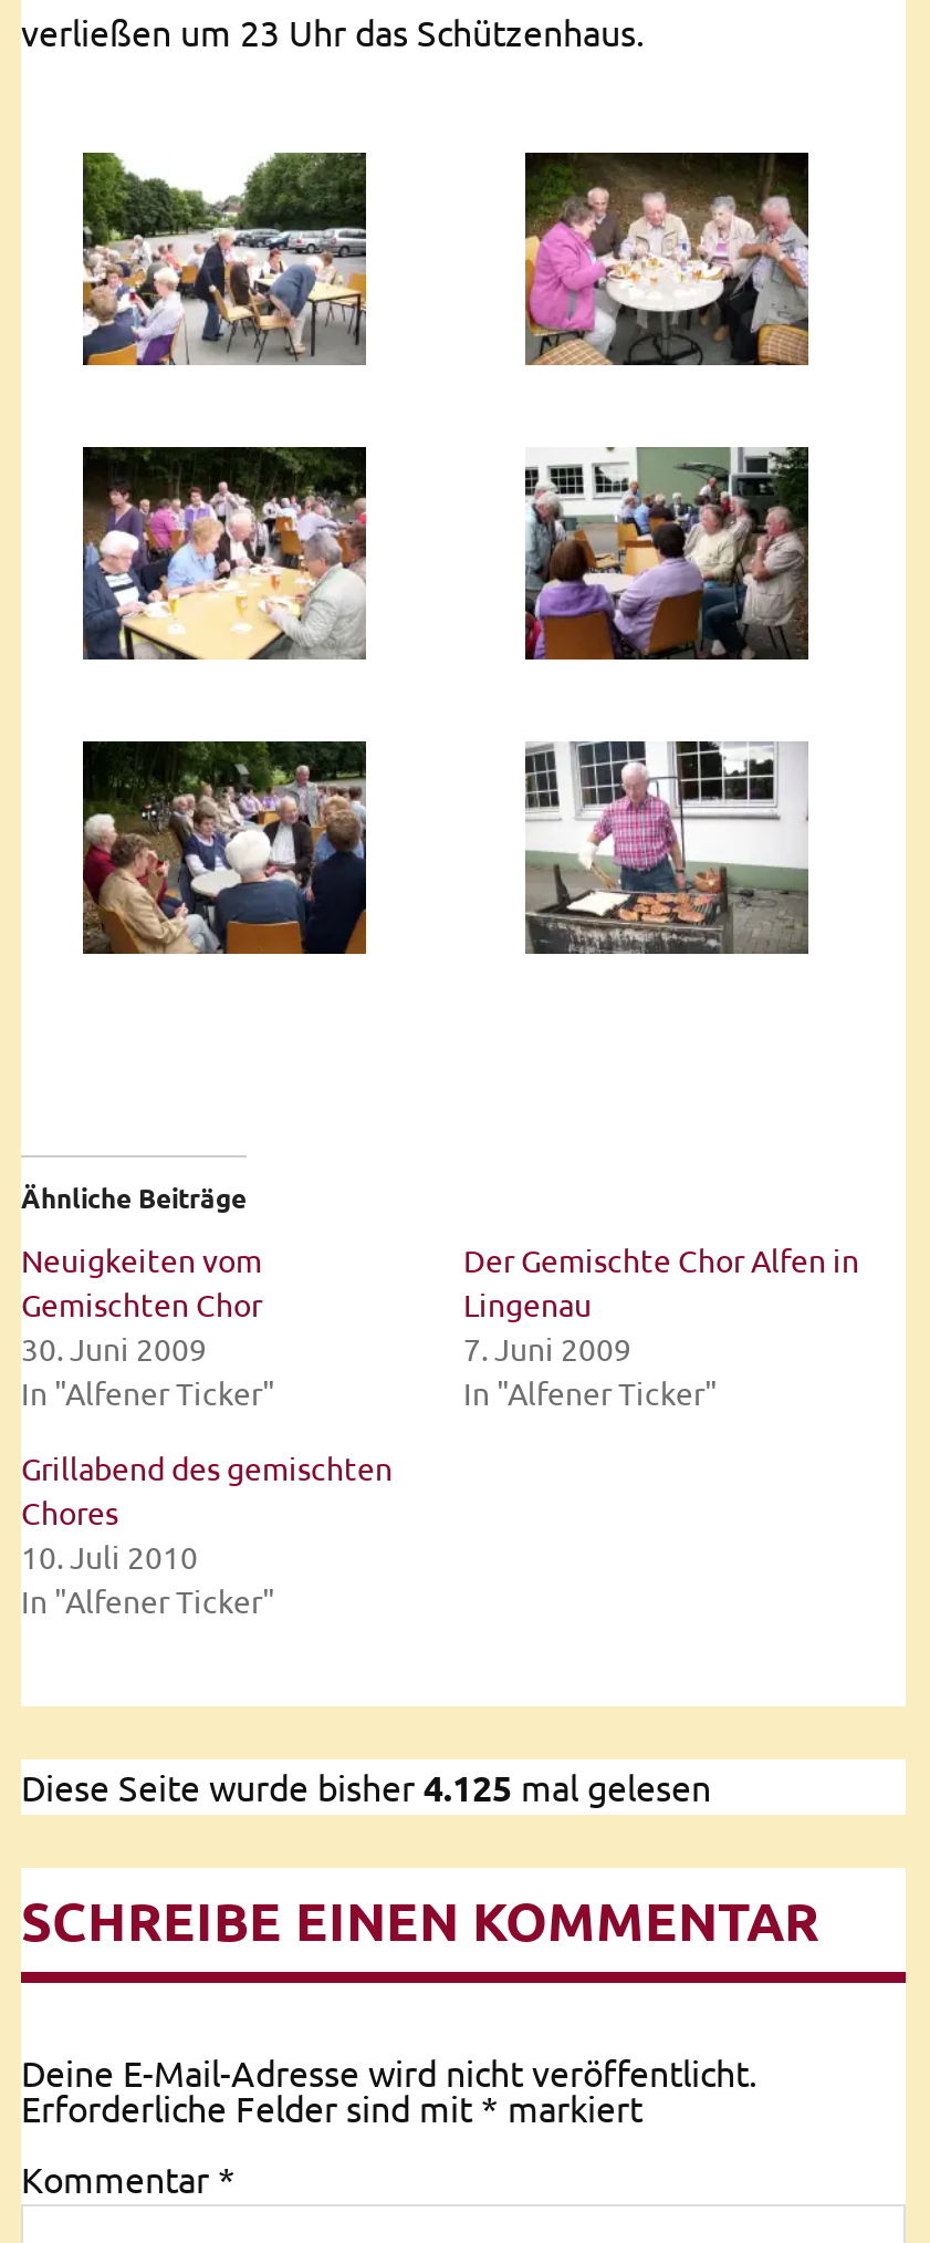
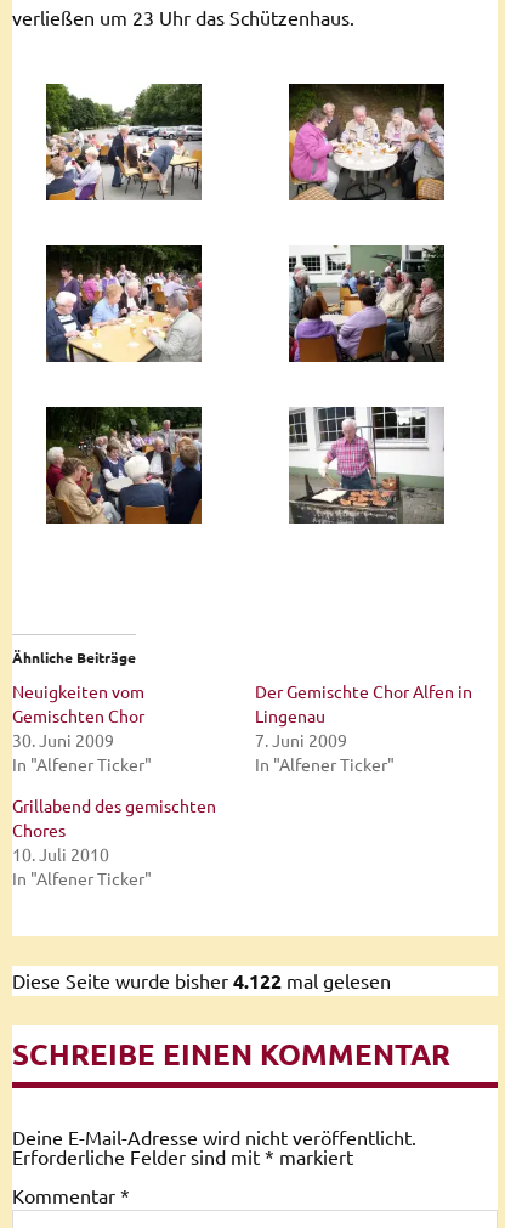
[21,1764,711,1810] Diese Seite wurde bisher 4.125 mal gelesen -> [12,968,391,994] Diese Seite wurde bisher 4.122 mal gelesen

